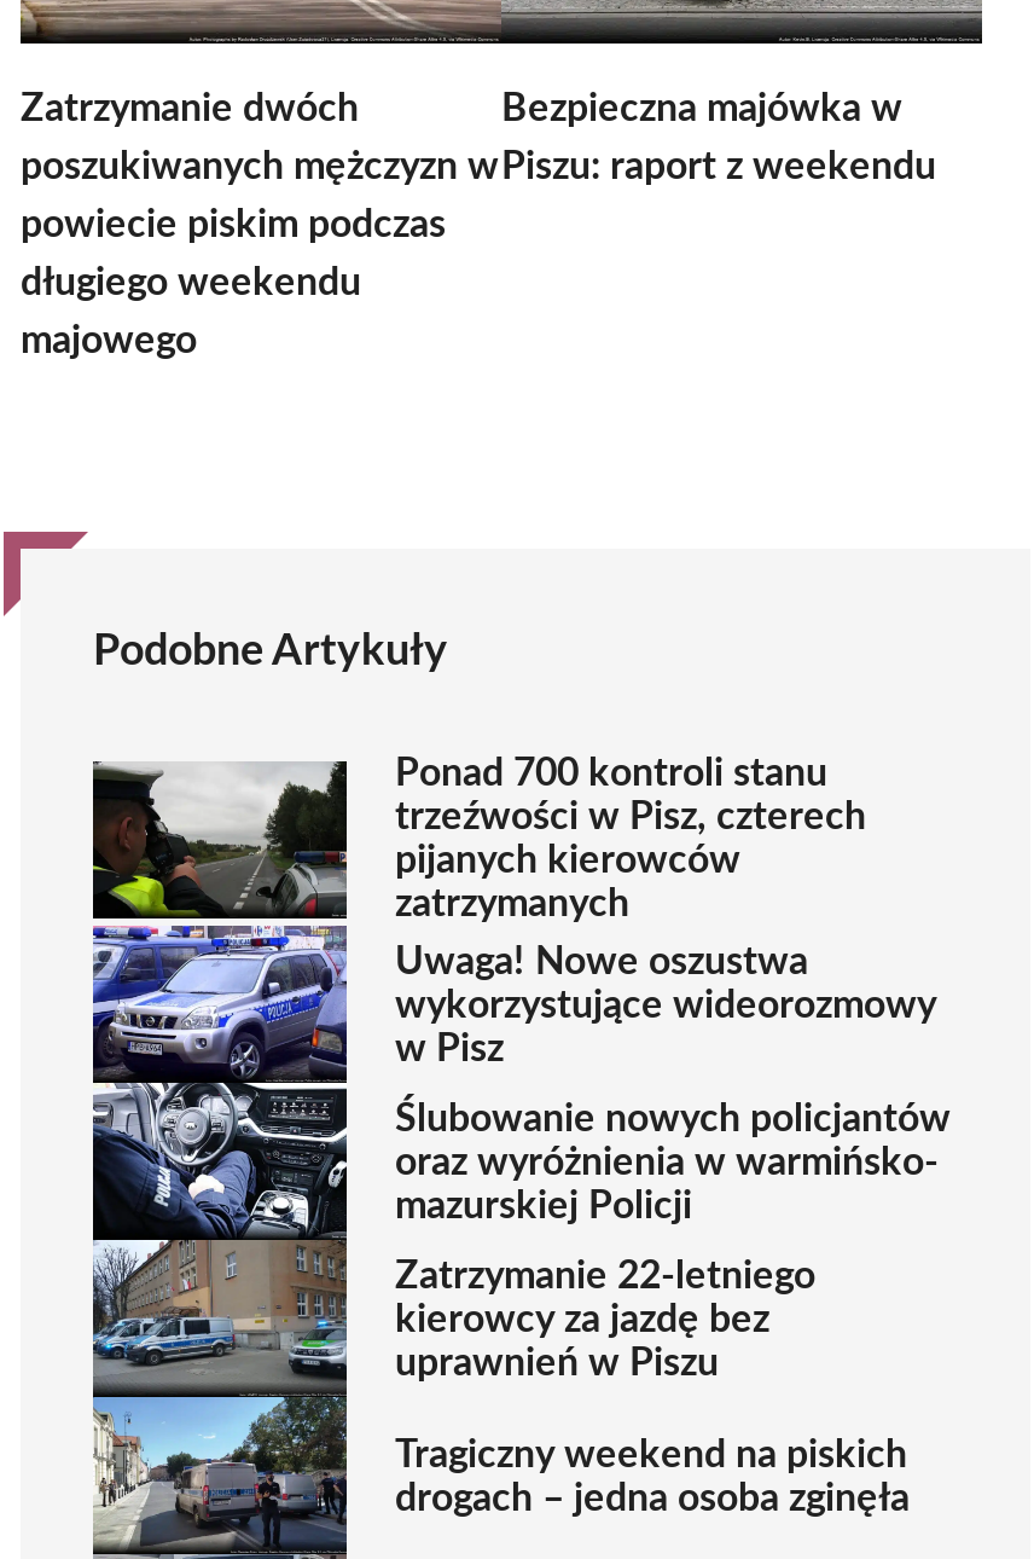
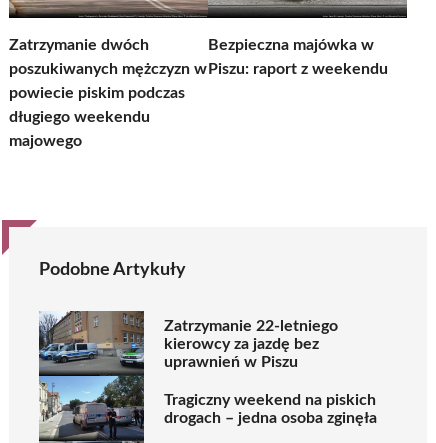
[91,754,951,1242] [image] | Ponad 700 kontroli stanu | trzeźwości w Pisz, czterech | pijanych kierowców | zatrzymanych | Uwaga! Nowe oszustwa | wykorzystujące wideorozmowy | w Pisz | Ślubowanie nowych policjantów | oraz wyróżnienia w warmińsko- | mazurskiej Policji -> none

